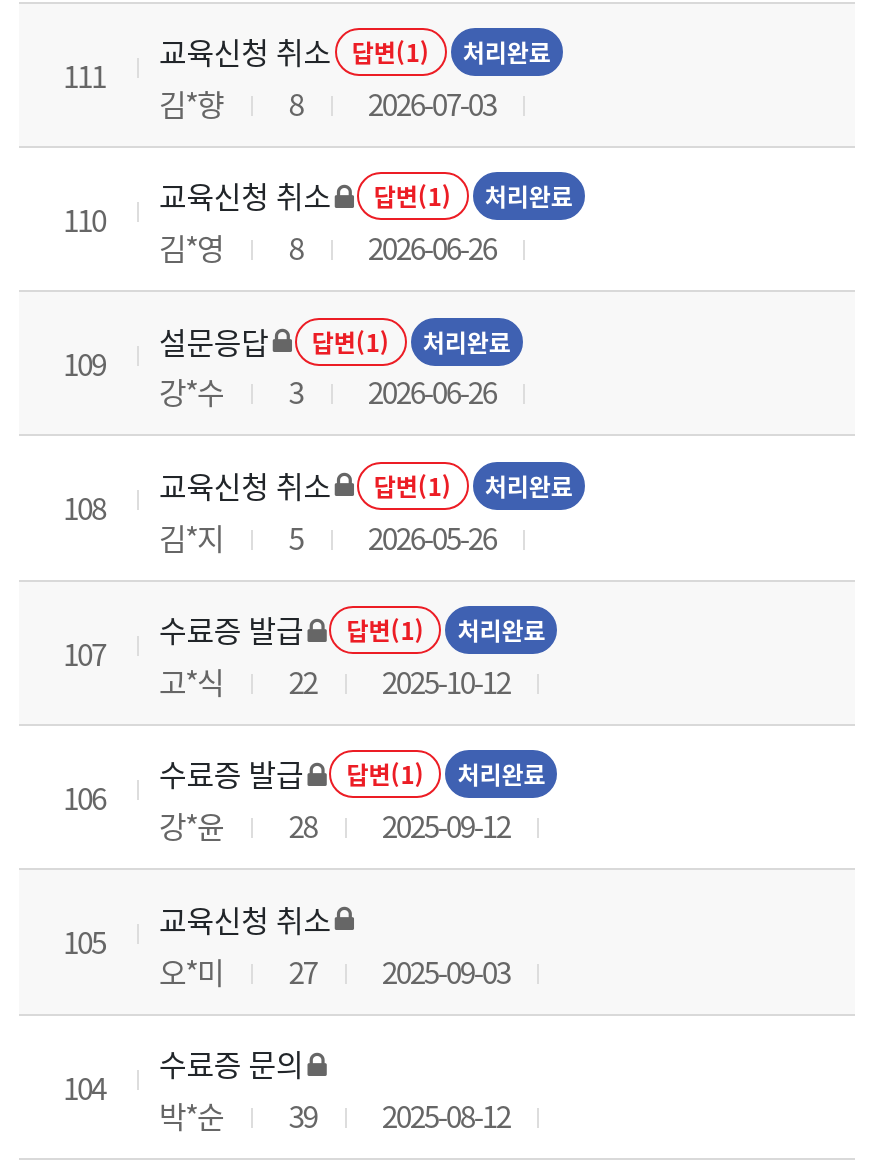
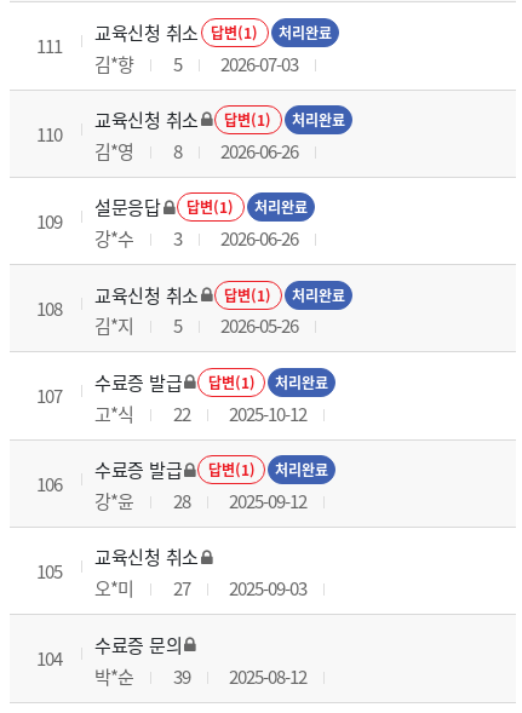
[159,82,496,124] 김*향 8 2026-07-03 -> [94,50,298,76] 김*향 5 2026-07-03

